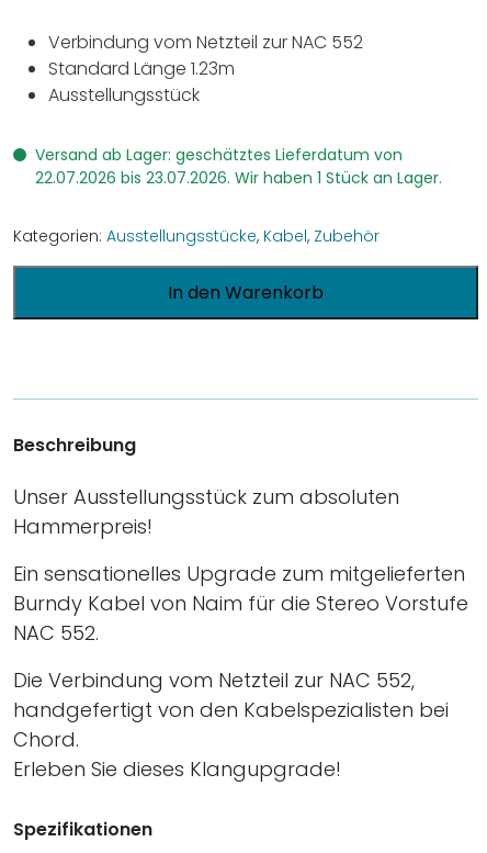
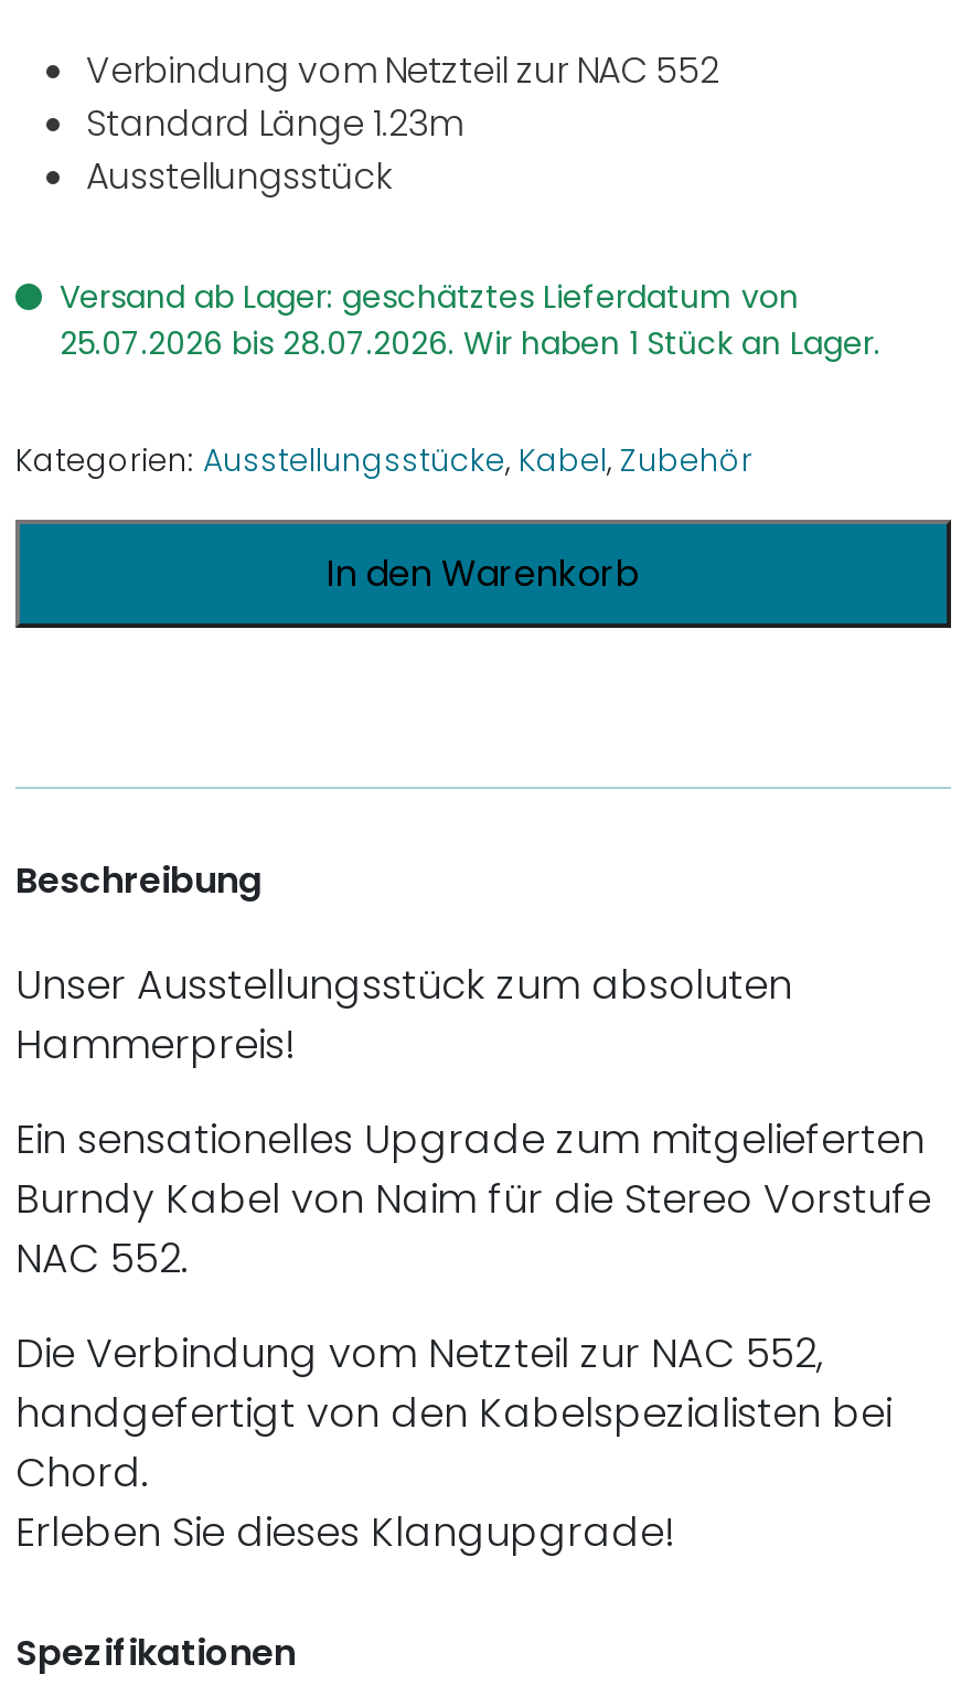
[35,167,442,189] 22.07.2026 bis 23.07.2026. Wir haben 1 Stück an Lager. -> [60,322,880,366] 25.07.2026 bis 28.07.2026. Wir haben 1 Stück an Lager.

